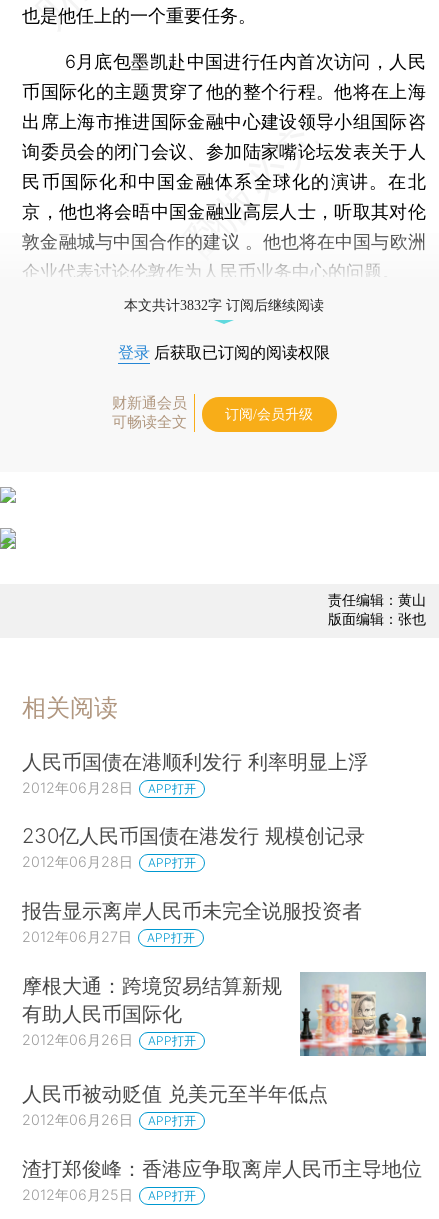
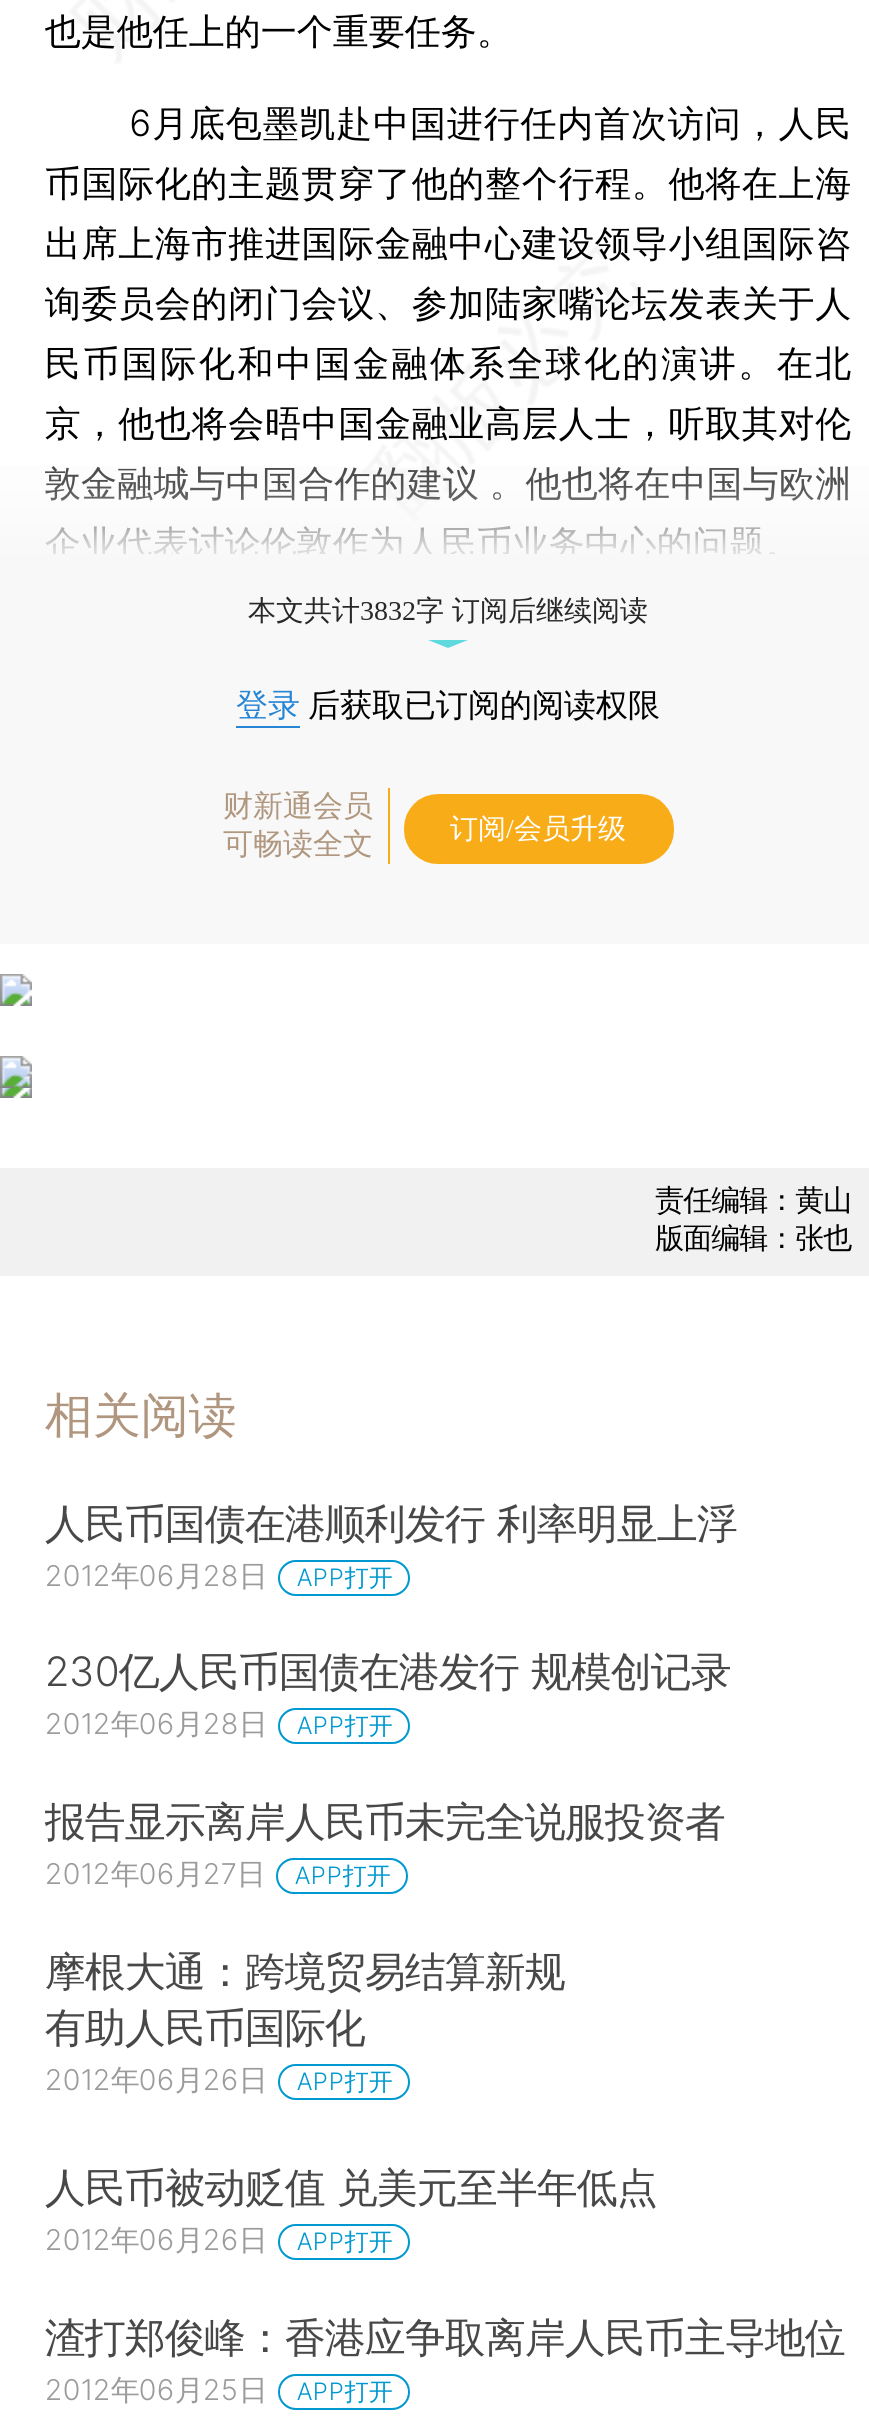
[299,971,427,1057] [image] -> none

